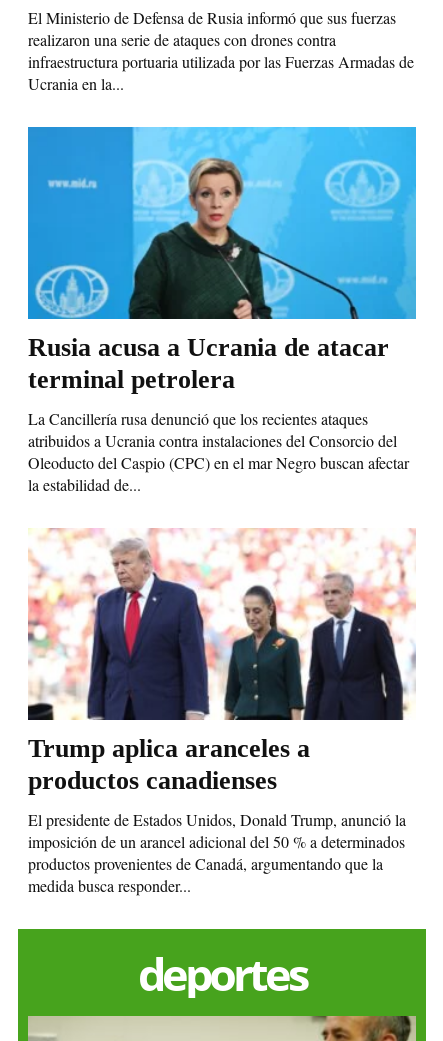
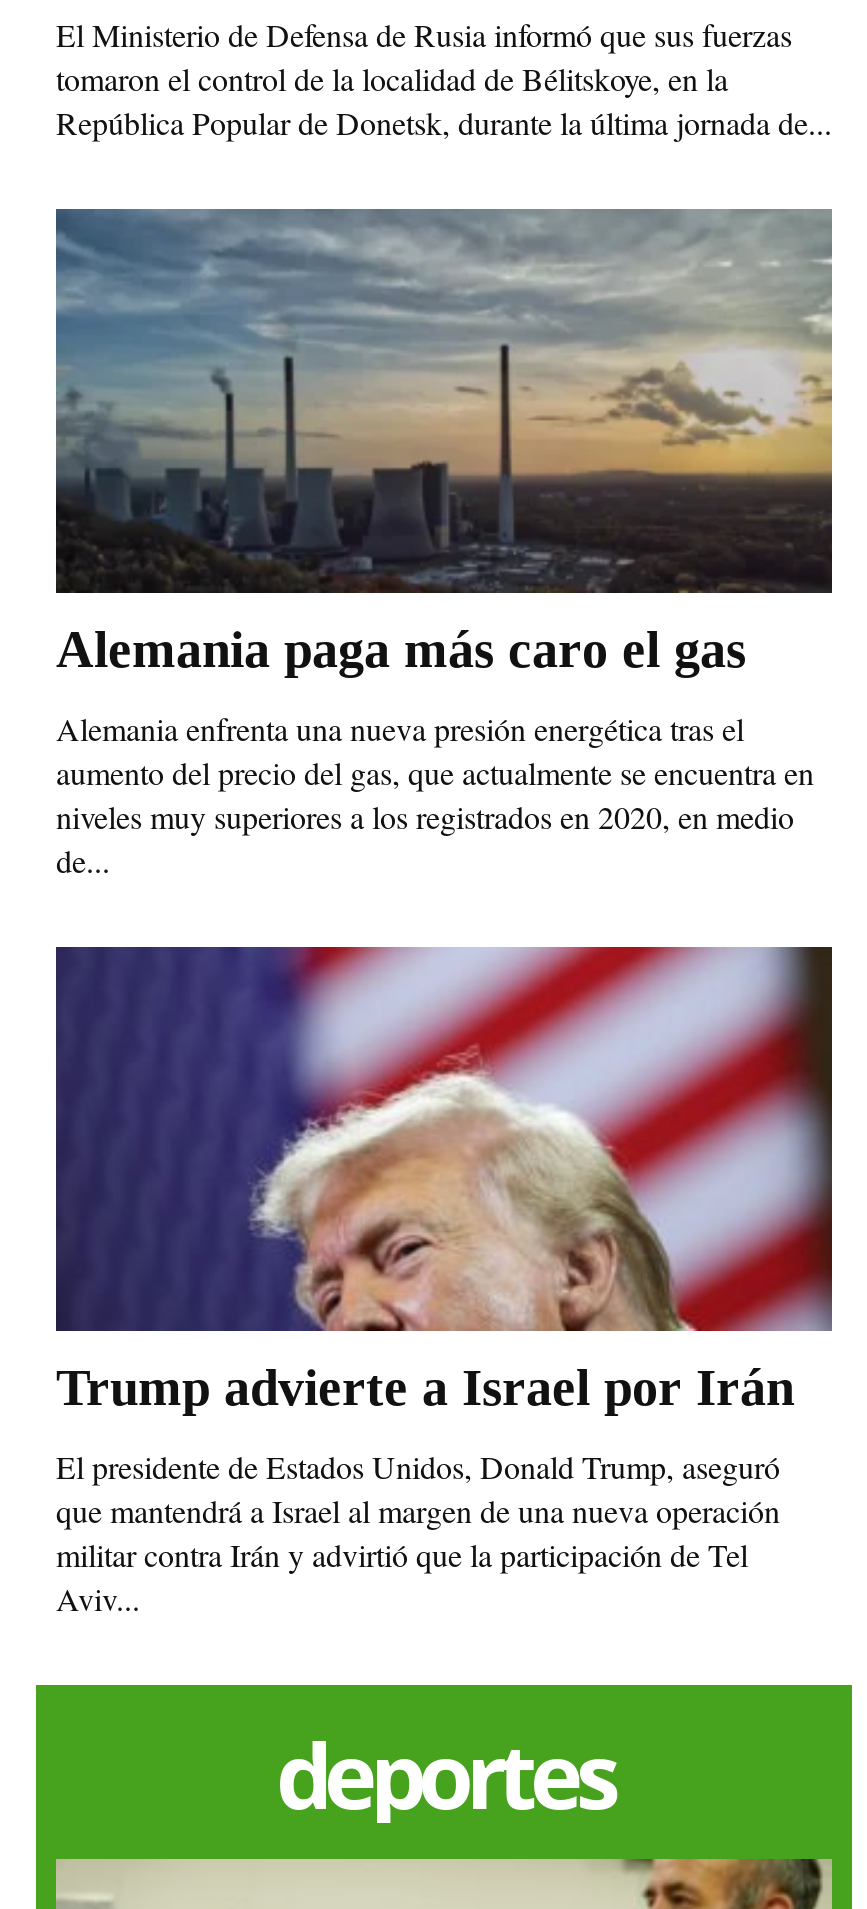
[28,29,414,94] realizaron una serie de ataques con drones contra | infraestructura portuaria utilizada por las Fuerzas Armadas de | Ucrania en la... -> [56,58,832,144] tomaron el control de la localidad de Bélitskoye, en la | República Popular de Donetsk, durante la última jornada de...
[27,166,417,394] [image] | Rusia acusa a Ucrania de atacar | terminal petrolera -> [54,207,834,679] [image] | Alemania paga más caro el gas
[28,408,409,495] La Cancillería rusa denunció que los recientes ataques | atribuidos a Ucrania contra instalaciones del Consorcio del | Oleoducto del Caspio (CPC) en el mar Negro buscan afectar | la estabilidad de... -> [56,707,814,881] Alemania enfrenta una nueva presión energética tras el | aumento del precio del gas, que actualmente se encuentra en | niveles muy superiores a los registrados en 2020, en medio | de...
[28,528,416,672] [image] -> [54,961,834,1333] [image]
[28,734,310,795] Trump aplica aranceles a | productos canadienses -> [56,1358,794,1416] Trump advierte a Israel por Irán
[28,809,406,896] El presidente de Estados Unidos, Donald Trump, anunció la | imposición de un arancel adicional del 50 % a determinados | productos provenientes de Canadá, argumentando que la | medida busca responder... -> [56,1444,780,1618] El presidente de Estados Unidos, Donald Trump, aseguró | que mantendrá a Israel al margen de una nueva operación | militar contra Irán y advirtió que la participación de Tel | Aviv...

